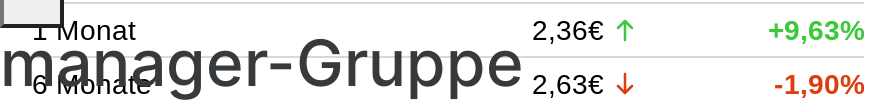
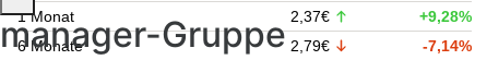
[532,14,604,46] 2,36€ -> [290,8,330,25] 2,37€
[768,14,864,46] +9,63% -> [419,8,472,25] +9,28%
[532,68,604,100] 2,63€ -> [290,37,330,55] 2,79€
[774,68,864,100] -1,90% -> [423,37,472,55] -7,14%

